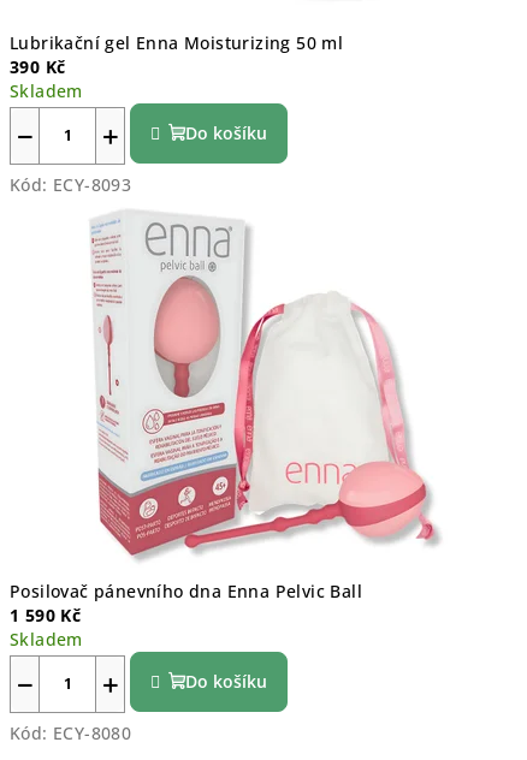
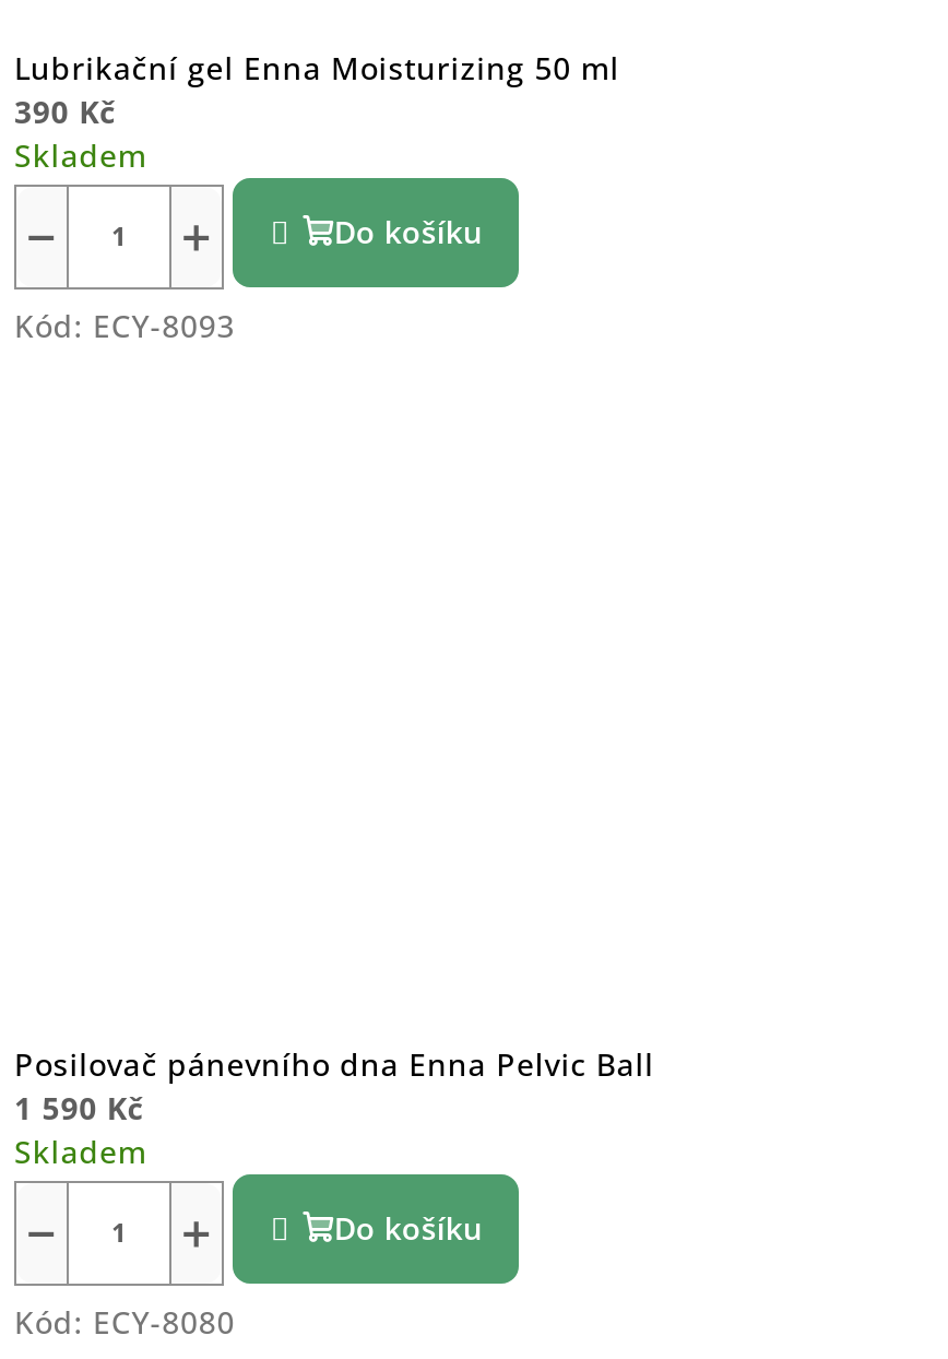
[90,210,442,562] [image] -> none

